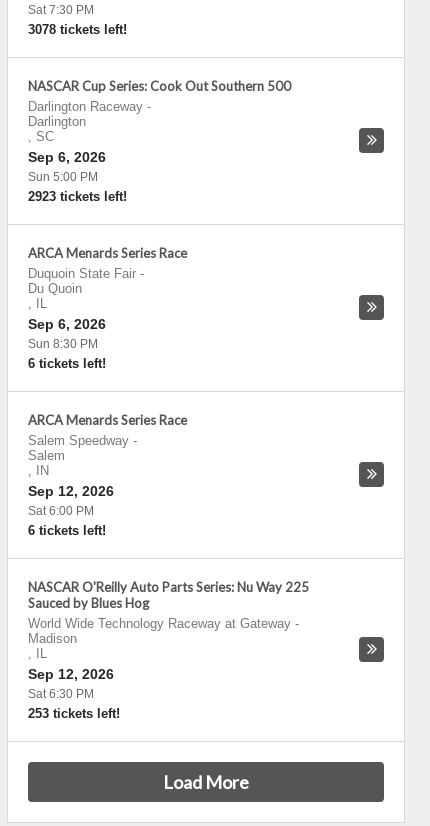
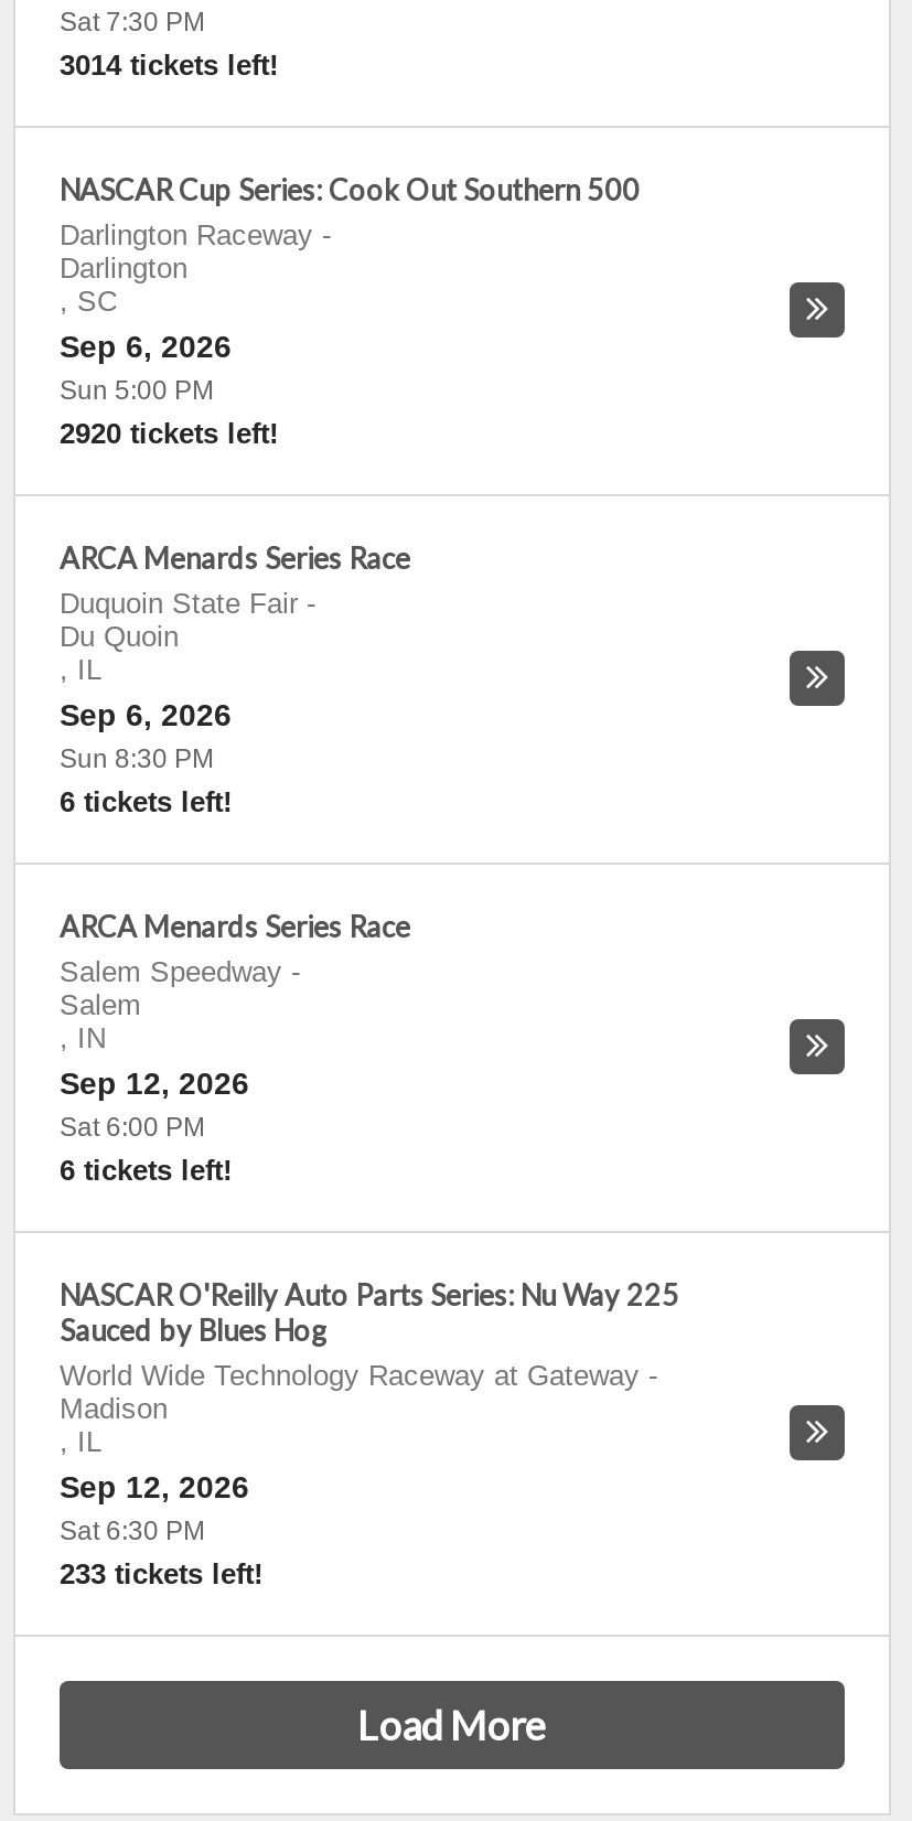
[28,22,127,37] 3078 tickets left! -> [60,49,278,82] 3014 tickets left!
[28,189,127,204] 2923 tickets left! -> [60,417,278,450] 2920 tickets left!
[28,706,120,721] 253 tickets left! -> [60,1557,262,1590] 233 tickets left!

